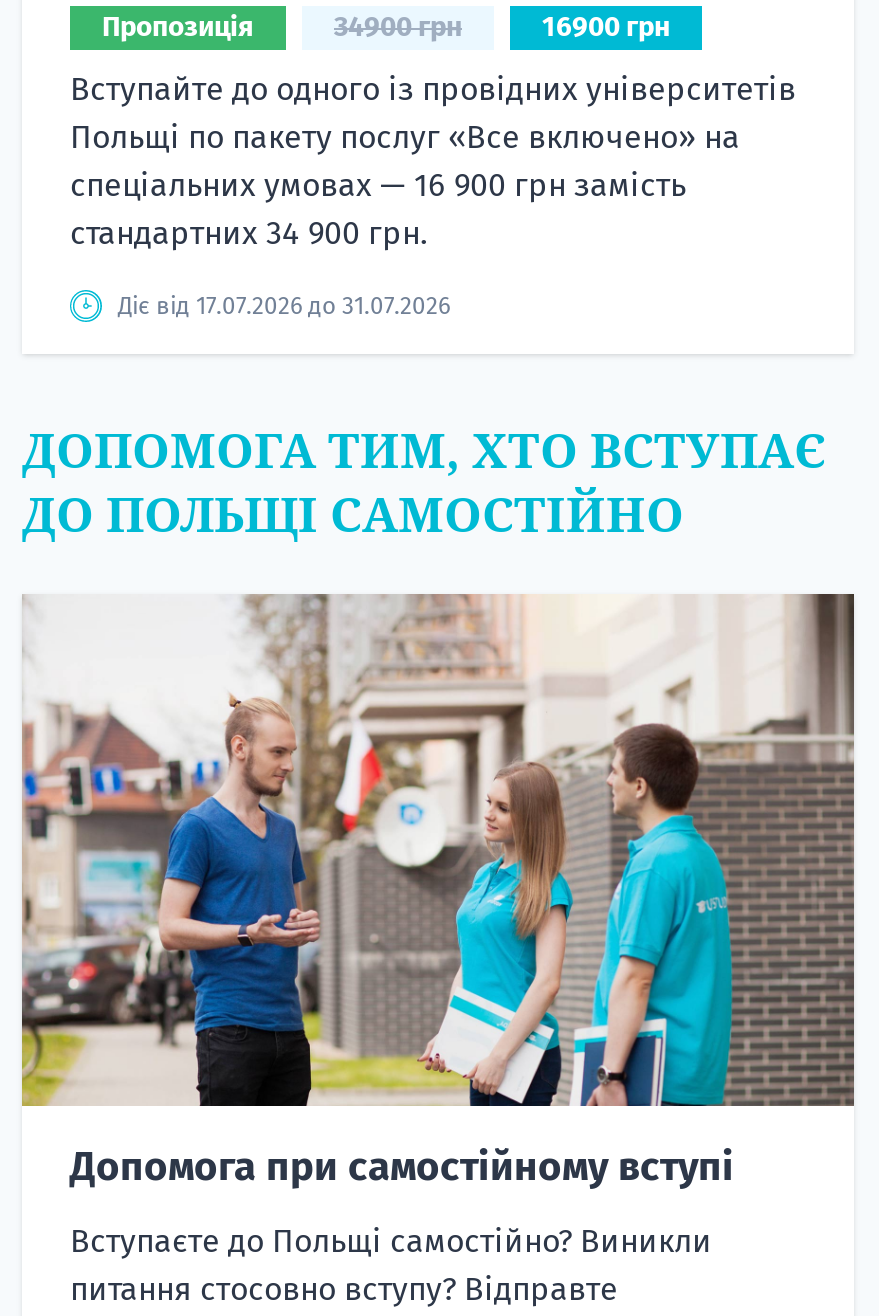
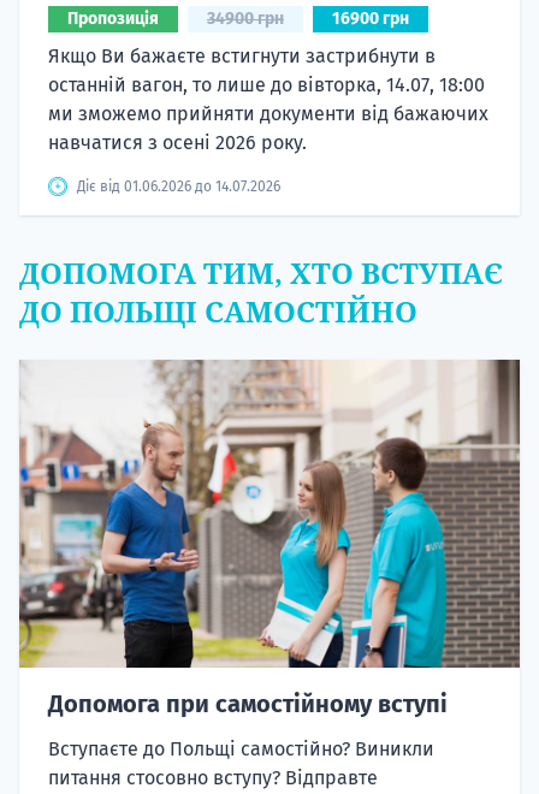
[70,70,796,252] Вступайте до одного із провідних університетів | Польщі по пакету послуг «Все включено» на | спеціальних умовах — 16 900 грн замість | стандартних 34 900 грн. -> [48,45,488,154] Якщо Ви бажаєте встигнути застрибнути в | останній вагон, то лише до вівторка, 14.07, 18:00 | ми зможемо прийняти документи від бажаючих | навчатися з осені 2026 року.
[118,292,450,320] Діє від 17.07.2026 до 31.07.2026 -> [77,178,280,195] Діє від 01.06.2026 до 14.07.2026

